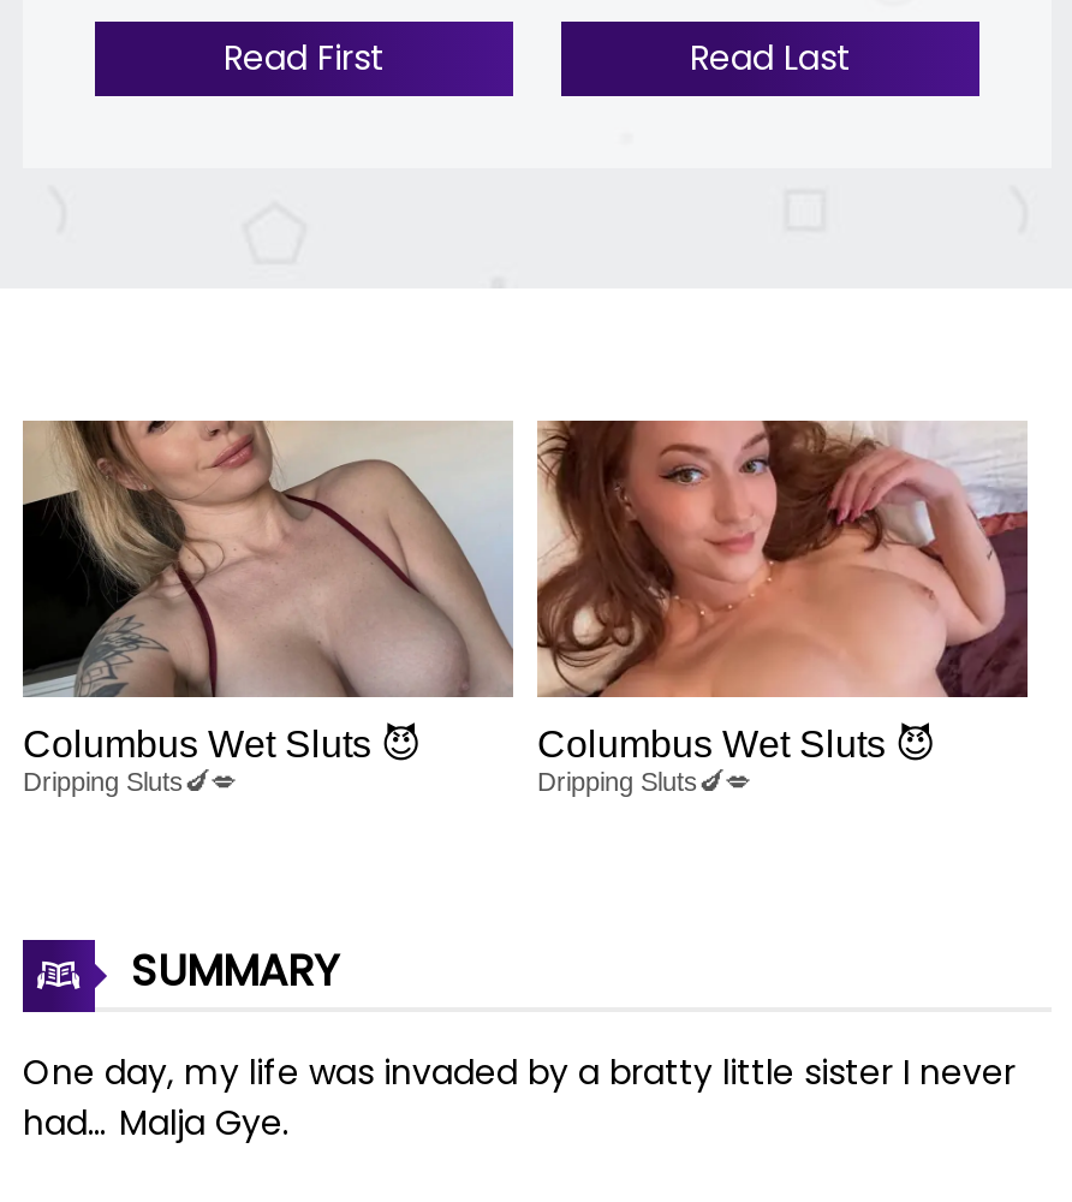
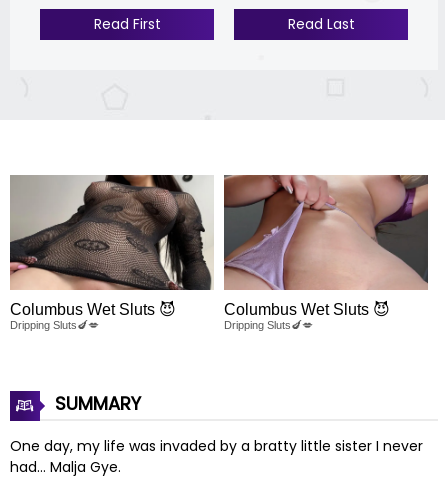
[20,418,513,700] [image] -> [9,174,213,291] [image]
[535,418,1028,700] [image] -> [223,174,428,291] [image]

